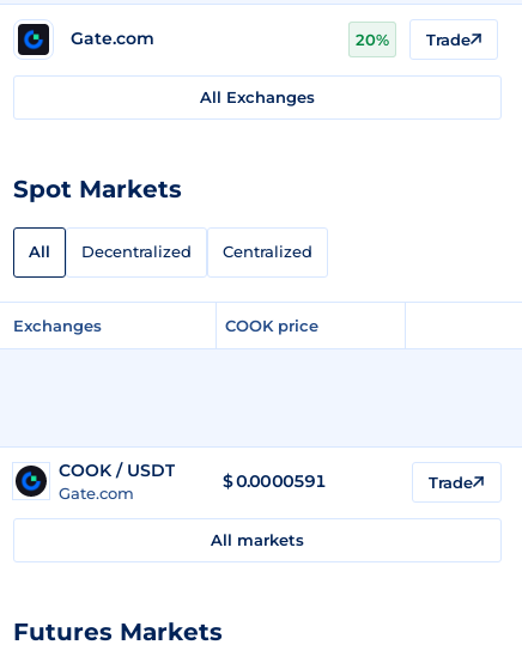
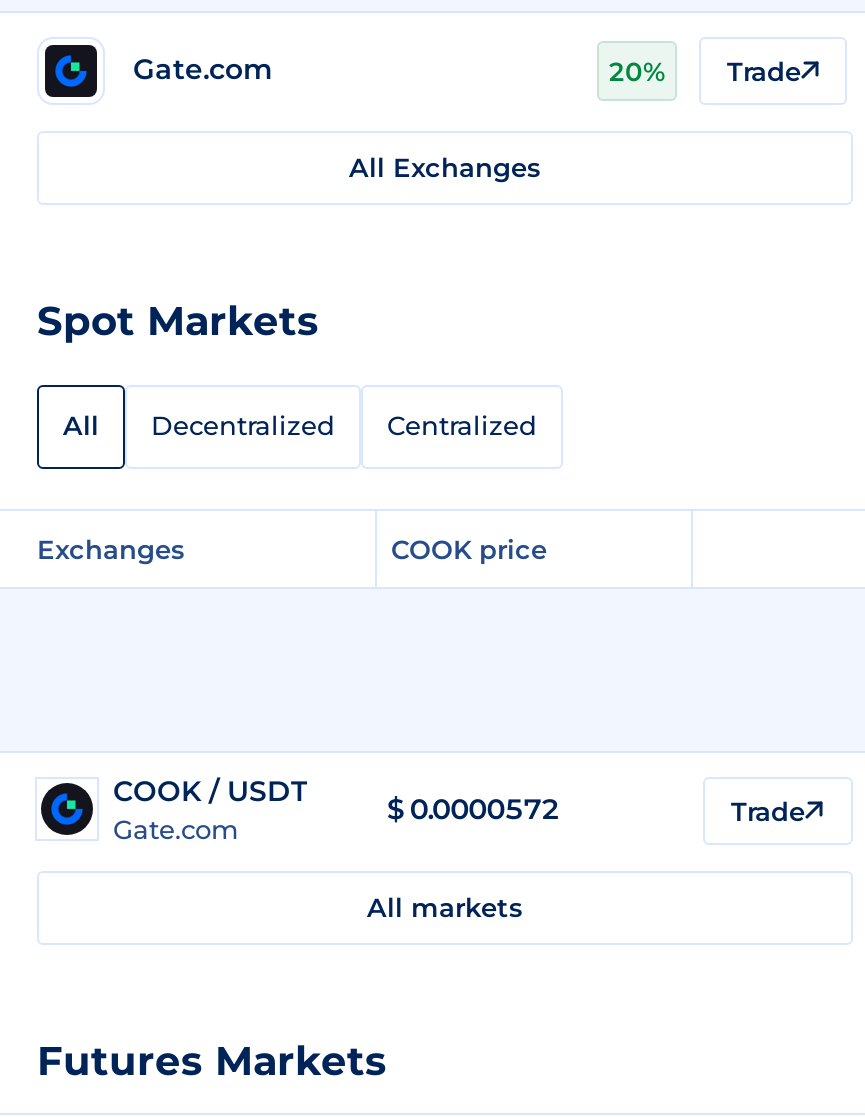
[223,470,326,492] $0.0000591 -> [387,790,559,826] $0.0000572

